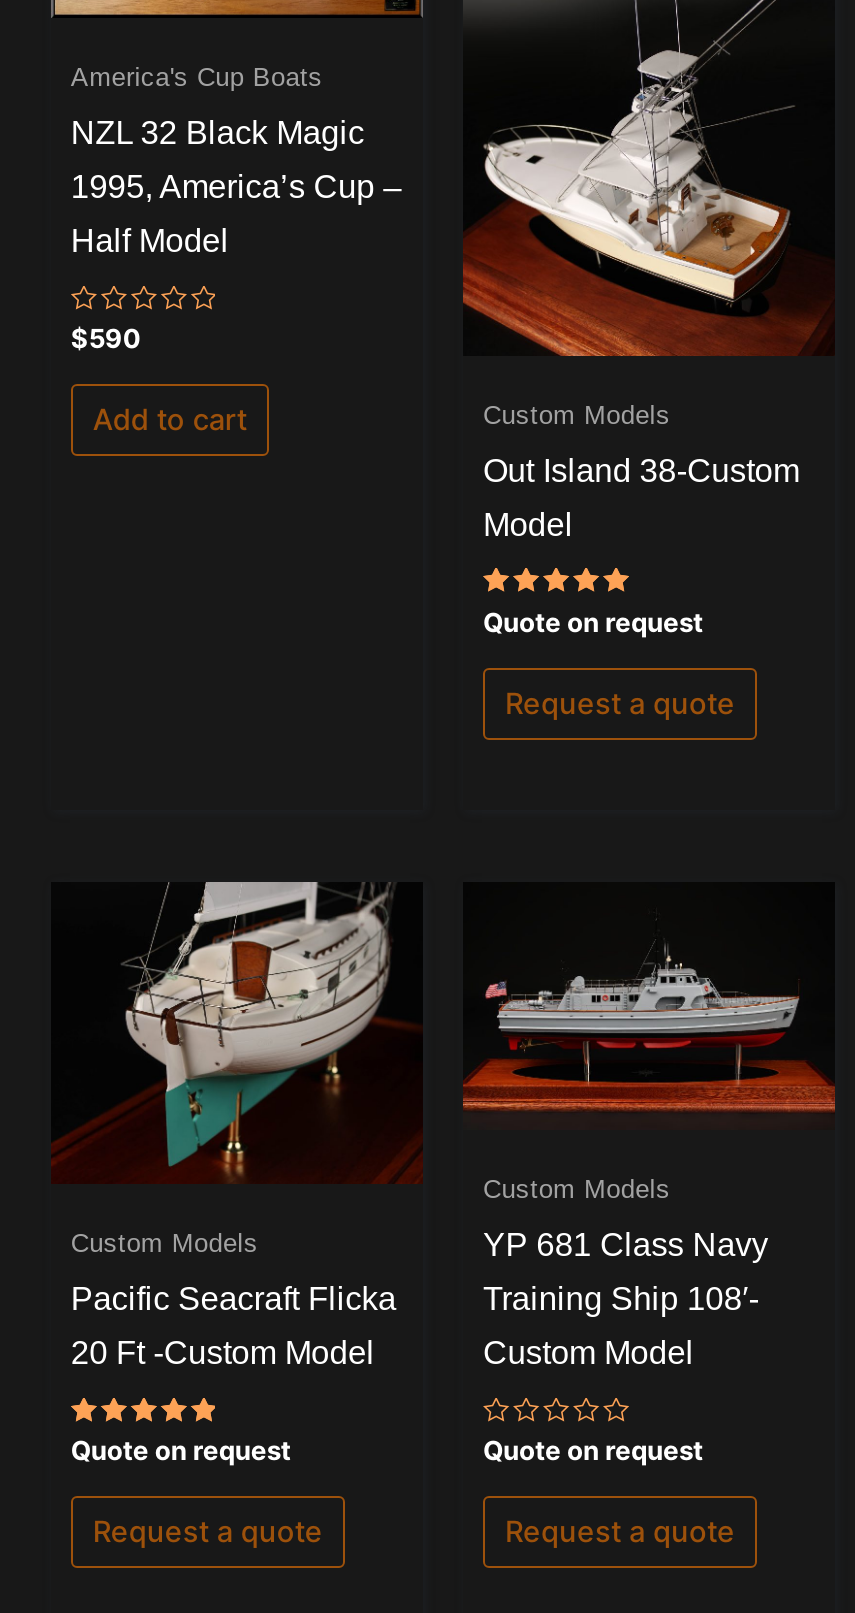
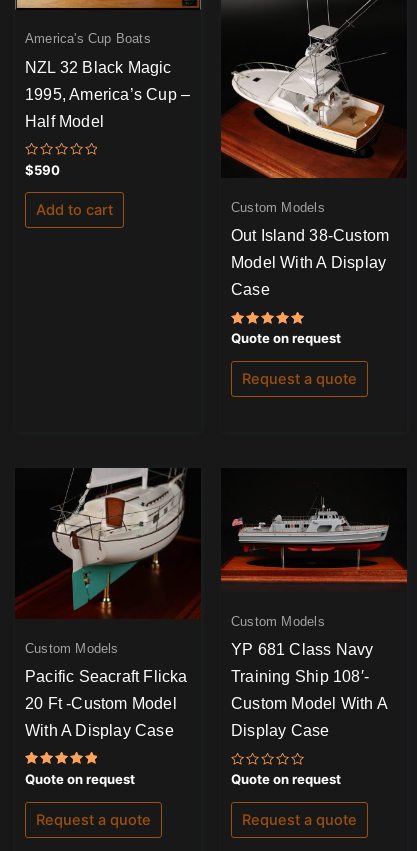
[483,507,573,543] Model -> [231,253,386,298] Model With A Display | Case
[483,1335,694,1371] Custom Model -> [231,694,387,739] Custom Model With A | Display Case
none -> [25,721,174,739] With A Display Case

